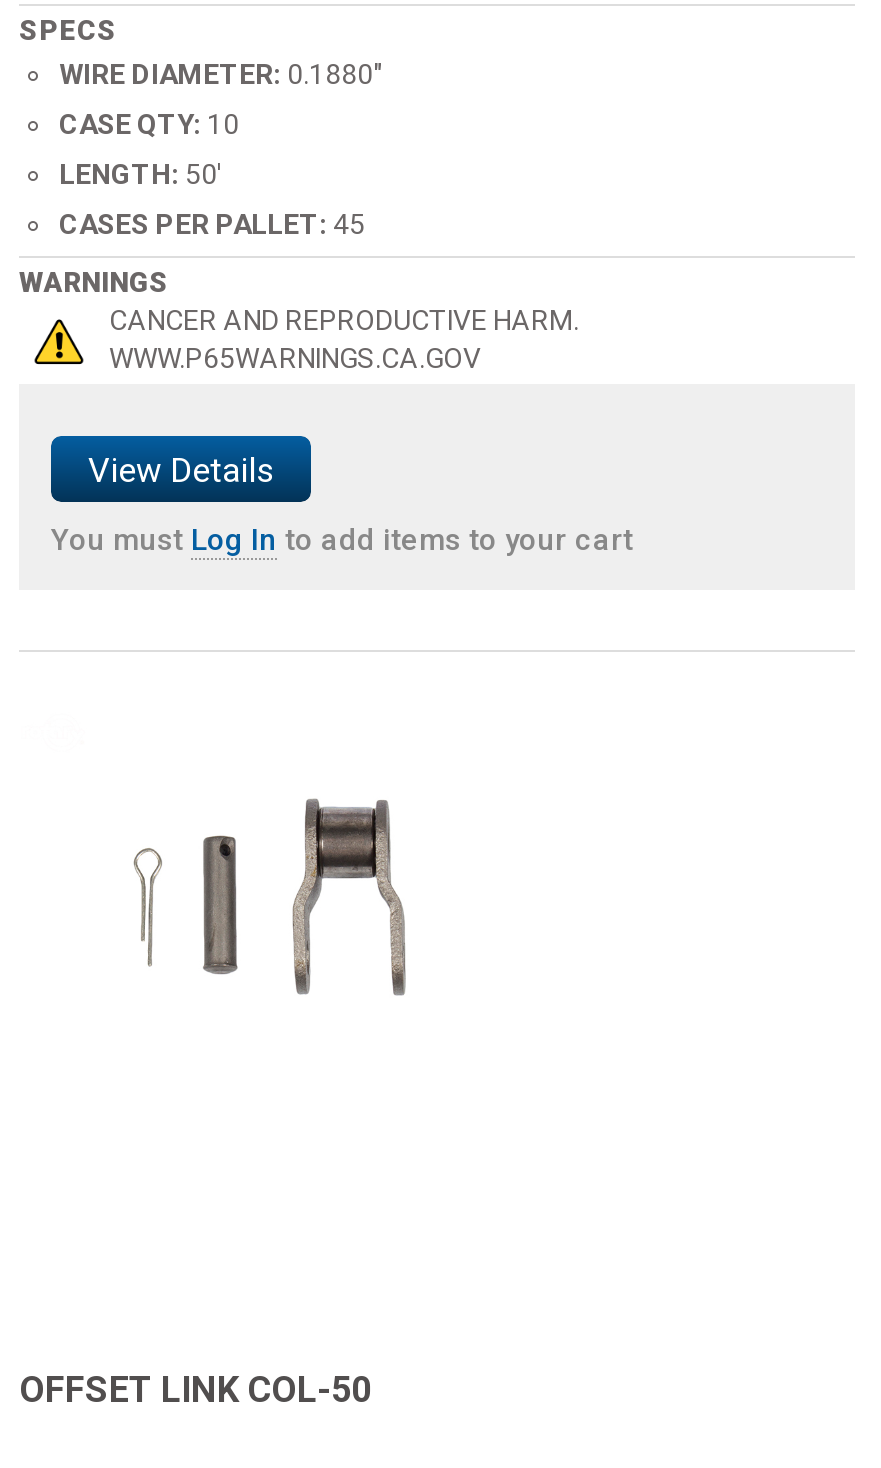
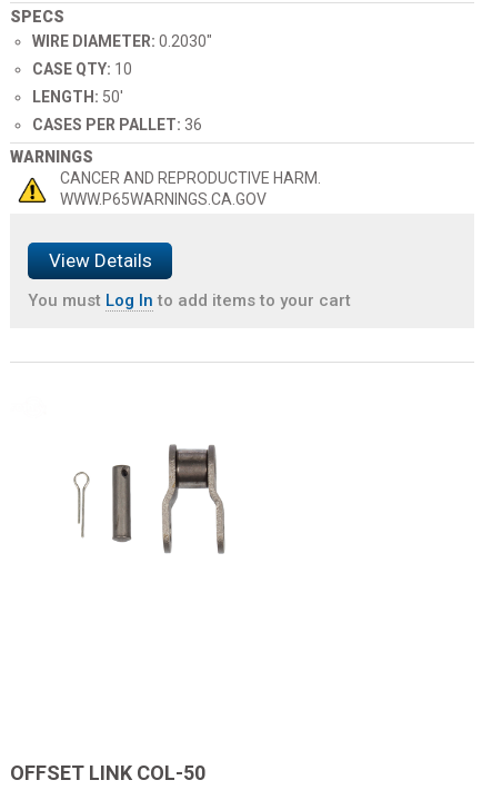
[59,57,383,89] WIRE DIAMETER: 0.1880" -> [32,32,212,50] WIRE DIAMETER: 0.2030"
[59,207,365,239] CASES PER PALLET: 45 -> [32,115,202,133] CASES PER PALLET: 36

